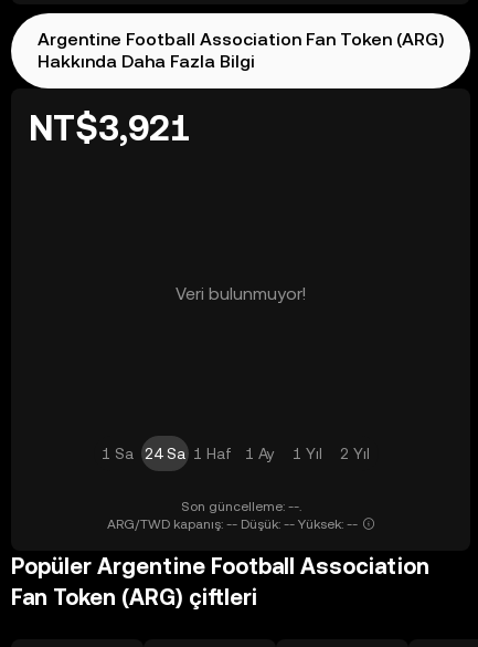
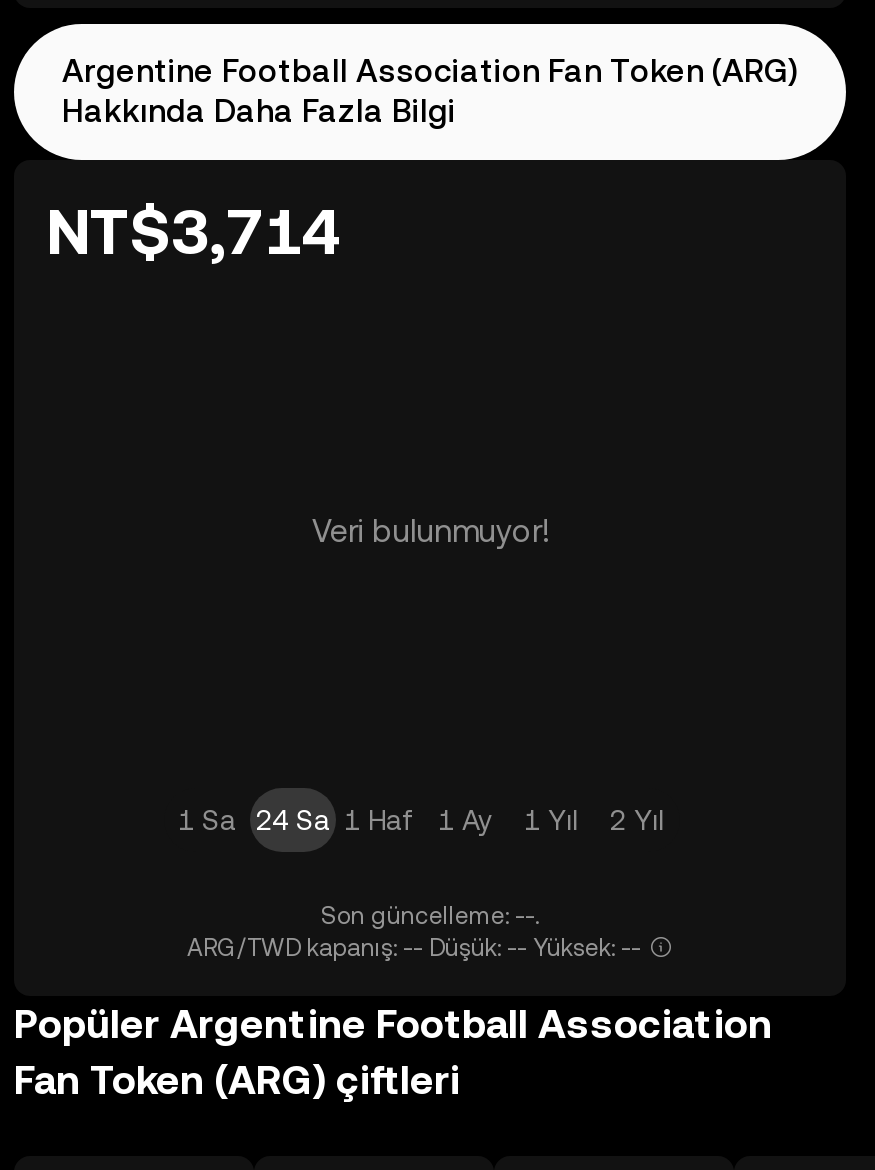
[29,107,191,148] NT$3,921 -> [46,194,340,268] NT$3,714

